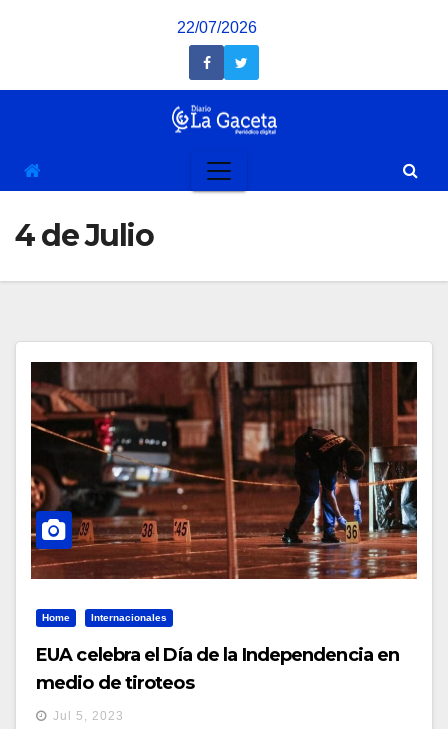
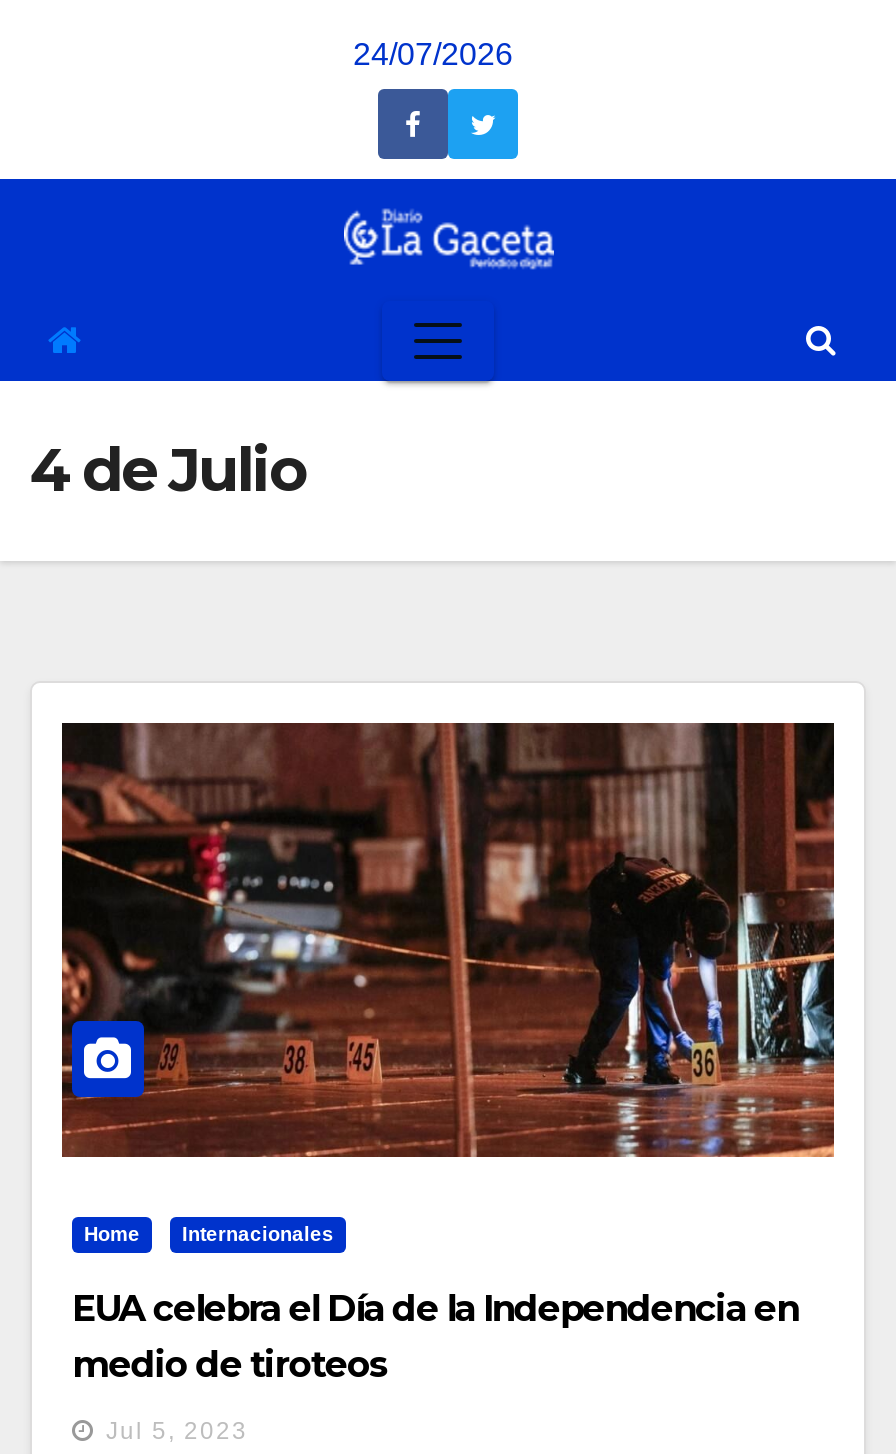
[176,19,256,36] 22/07/2026 -> [353,37,513,71] 24/07/2026

